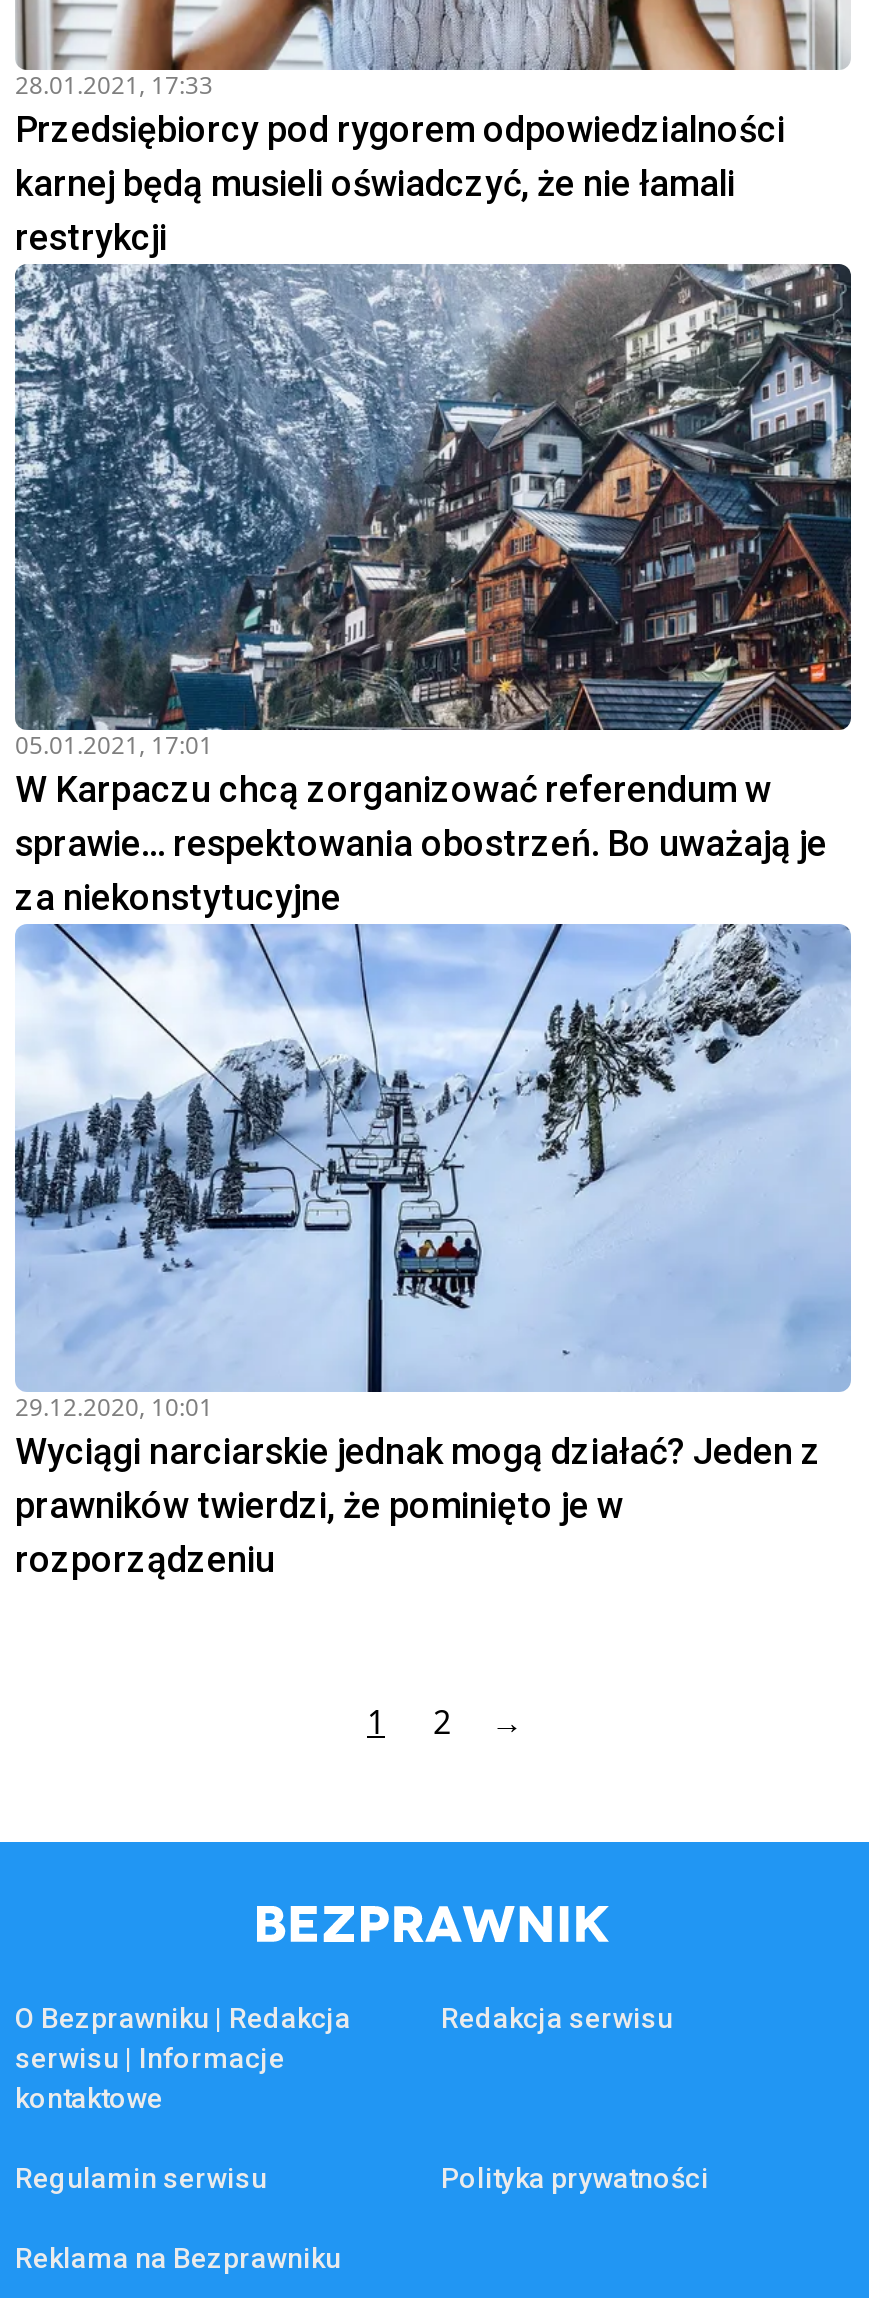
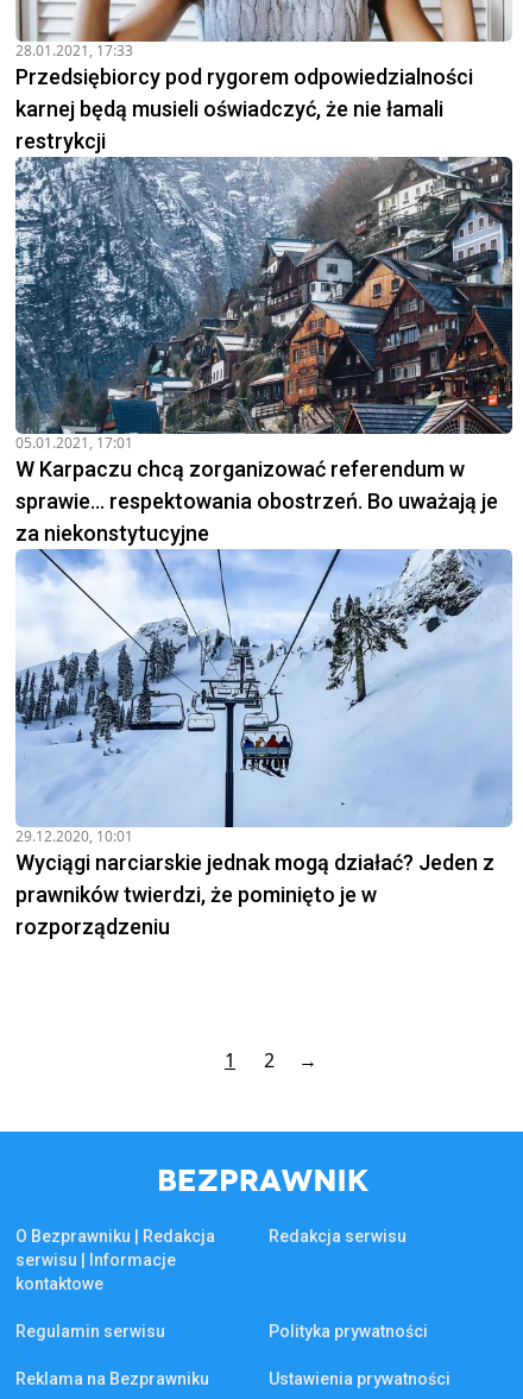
none -> [269,1369,450,1388] Ustawienia prywatności

